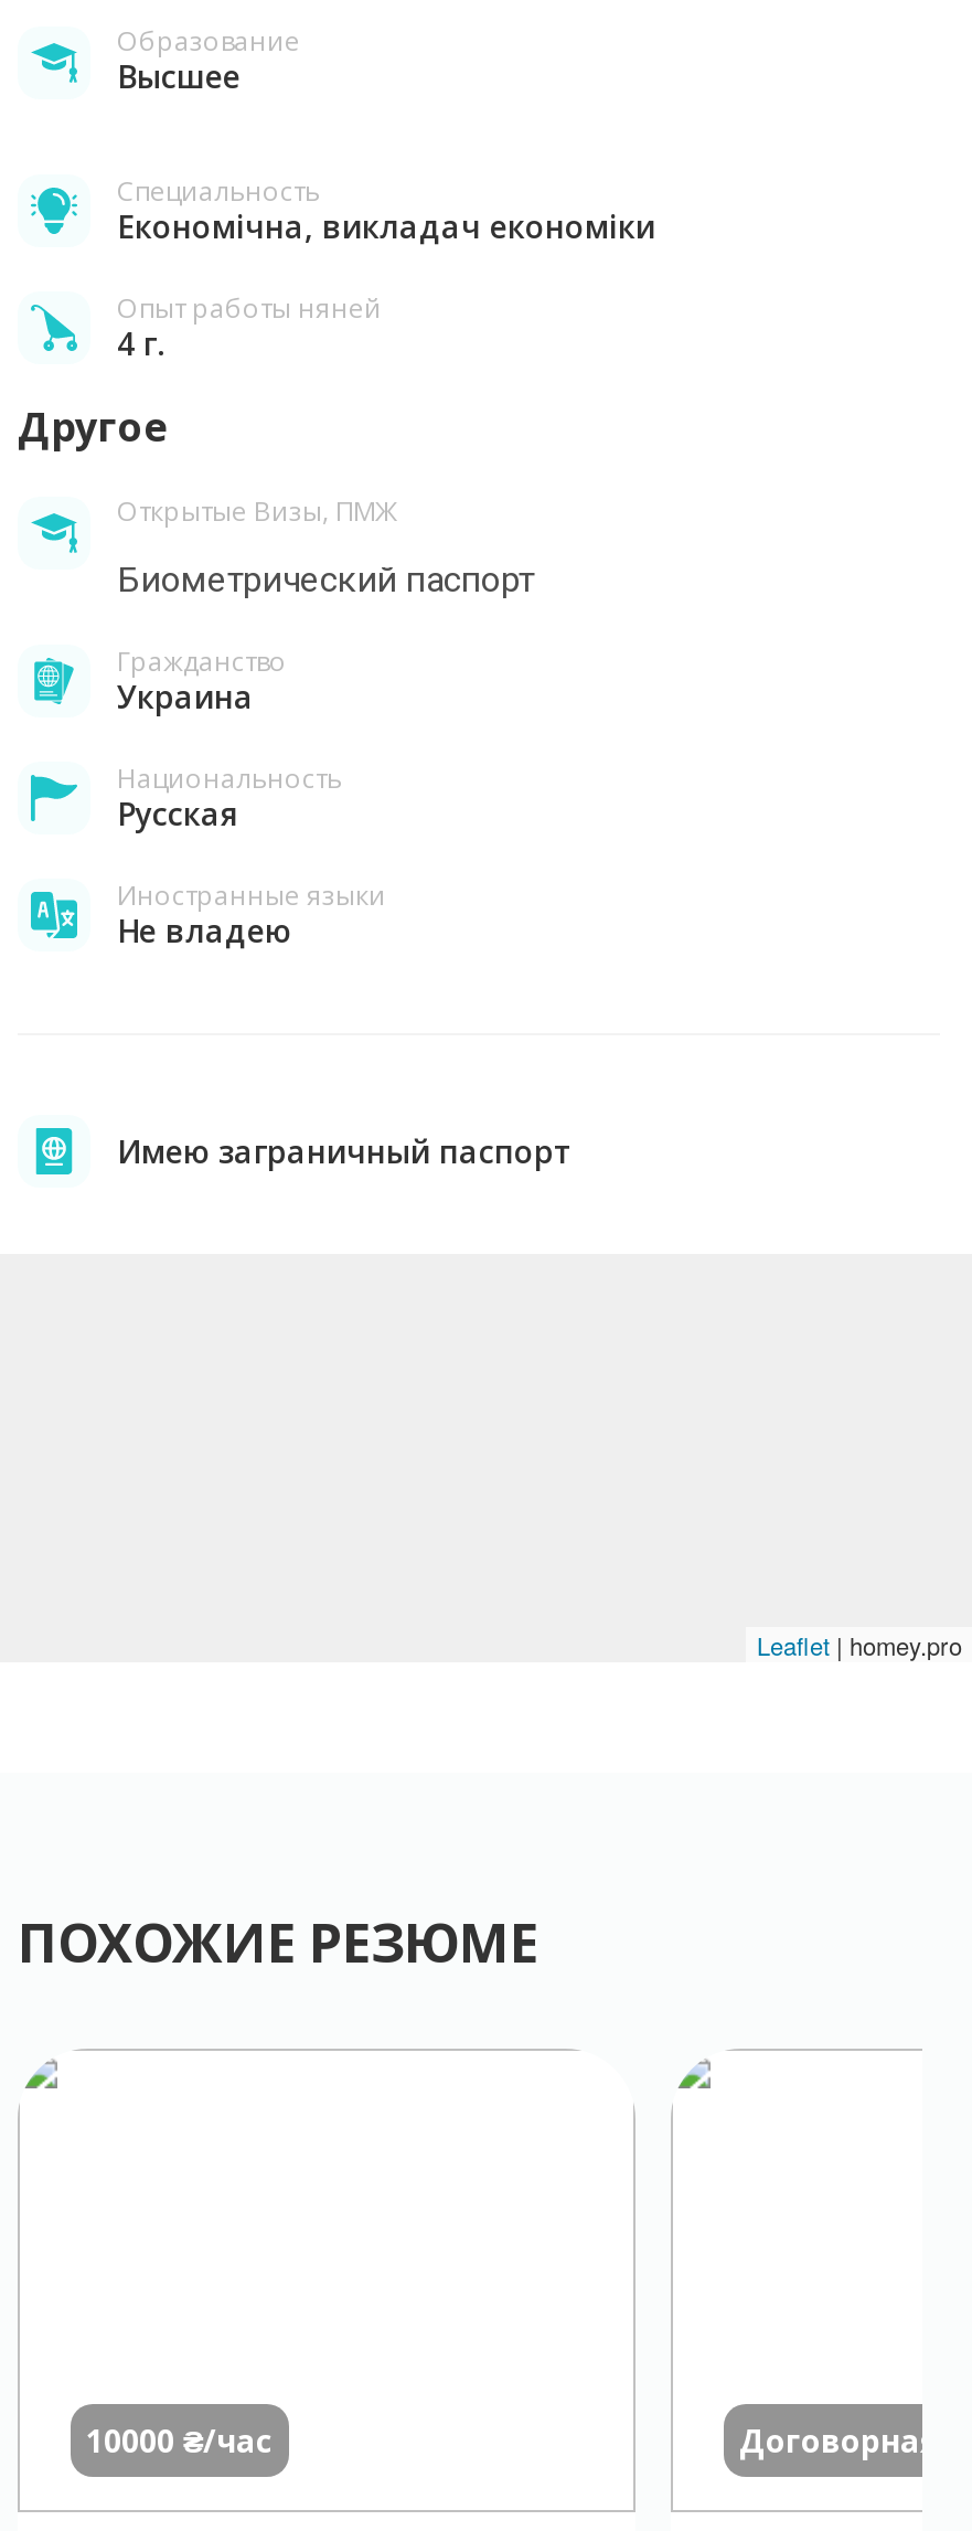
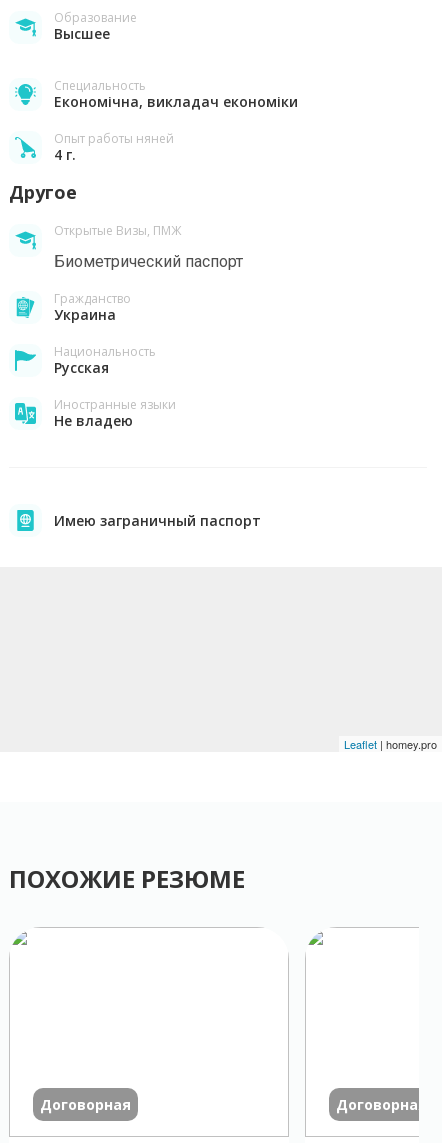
[86,2420,274,2461] 10000 ₴/час -> [40,1095,131,1114] Договорная

